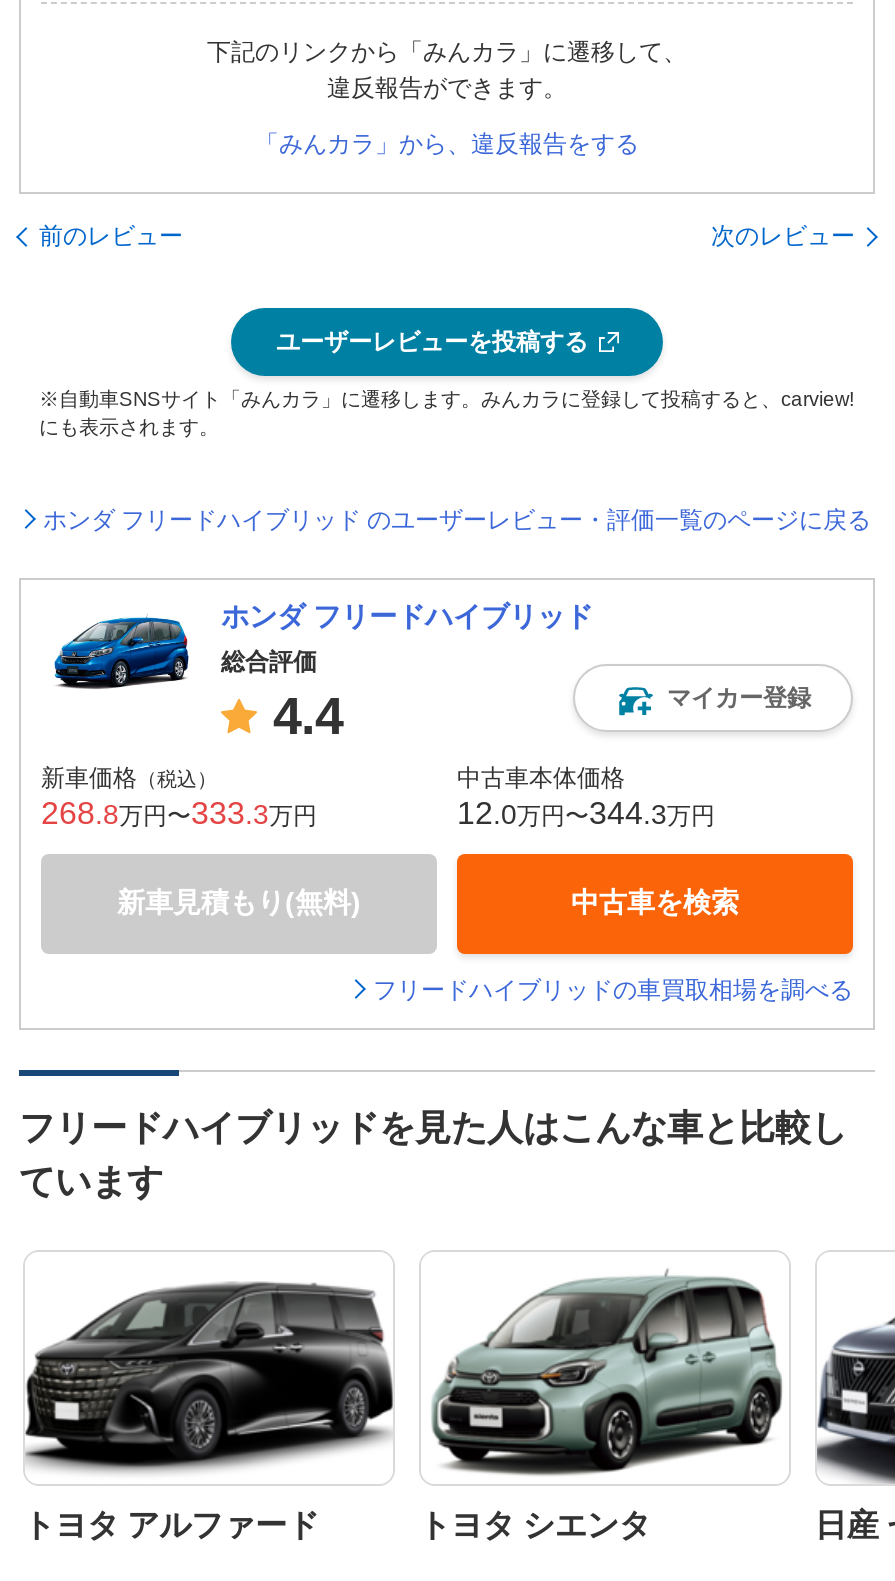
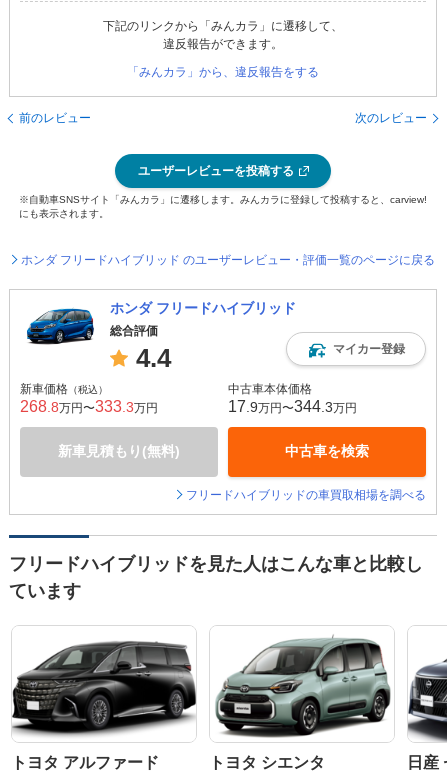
[457,796,715,830] 12.0万円〜344.3万円 -> [228,398,357,415] 17.9万円〜344.3万円

